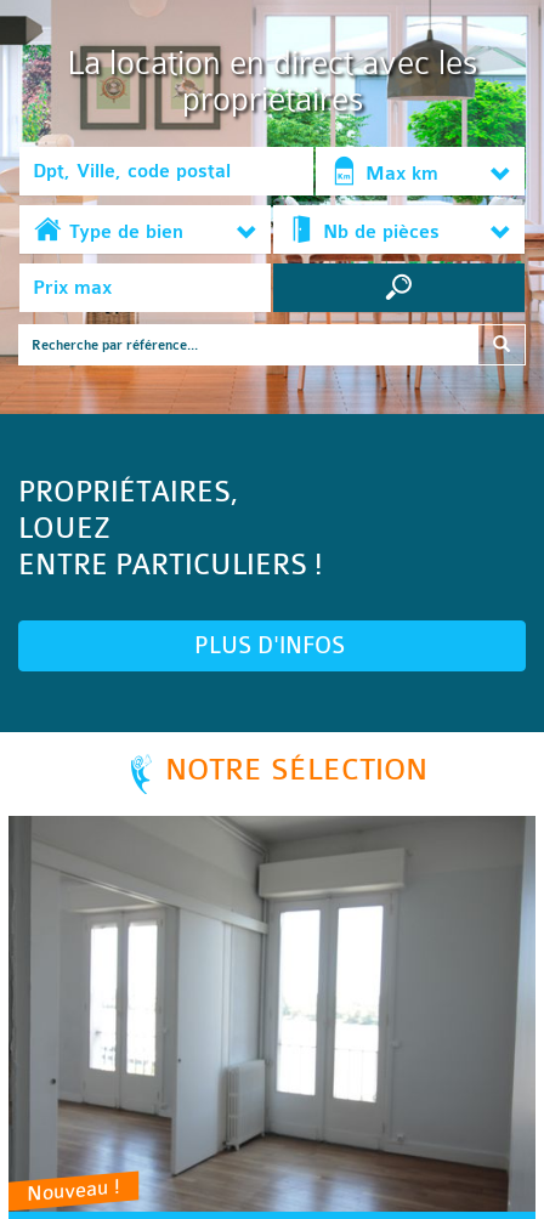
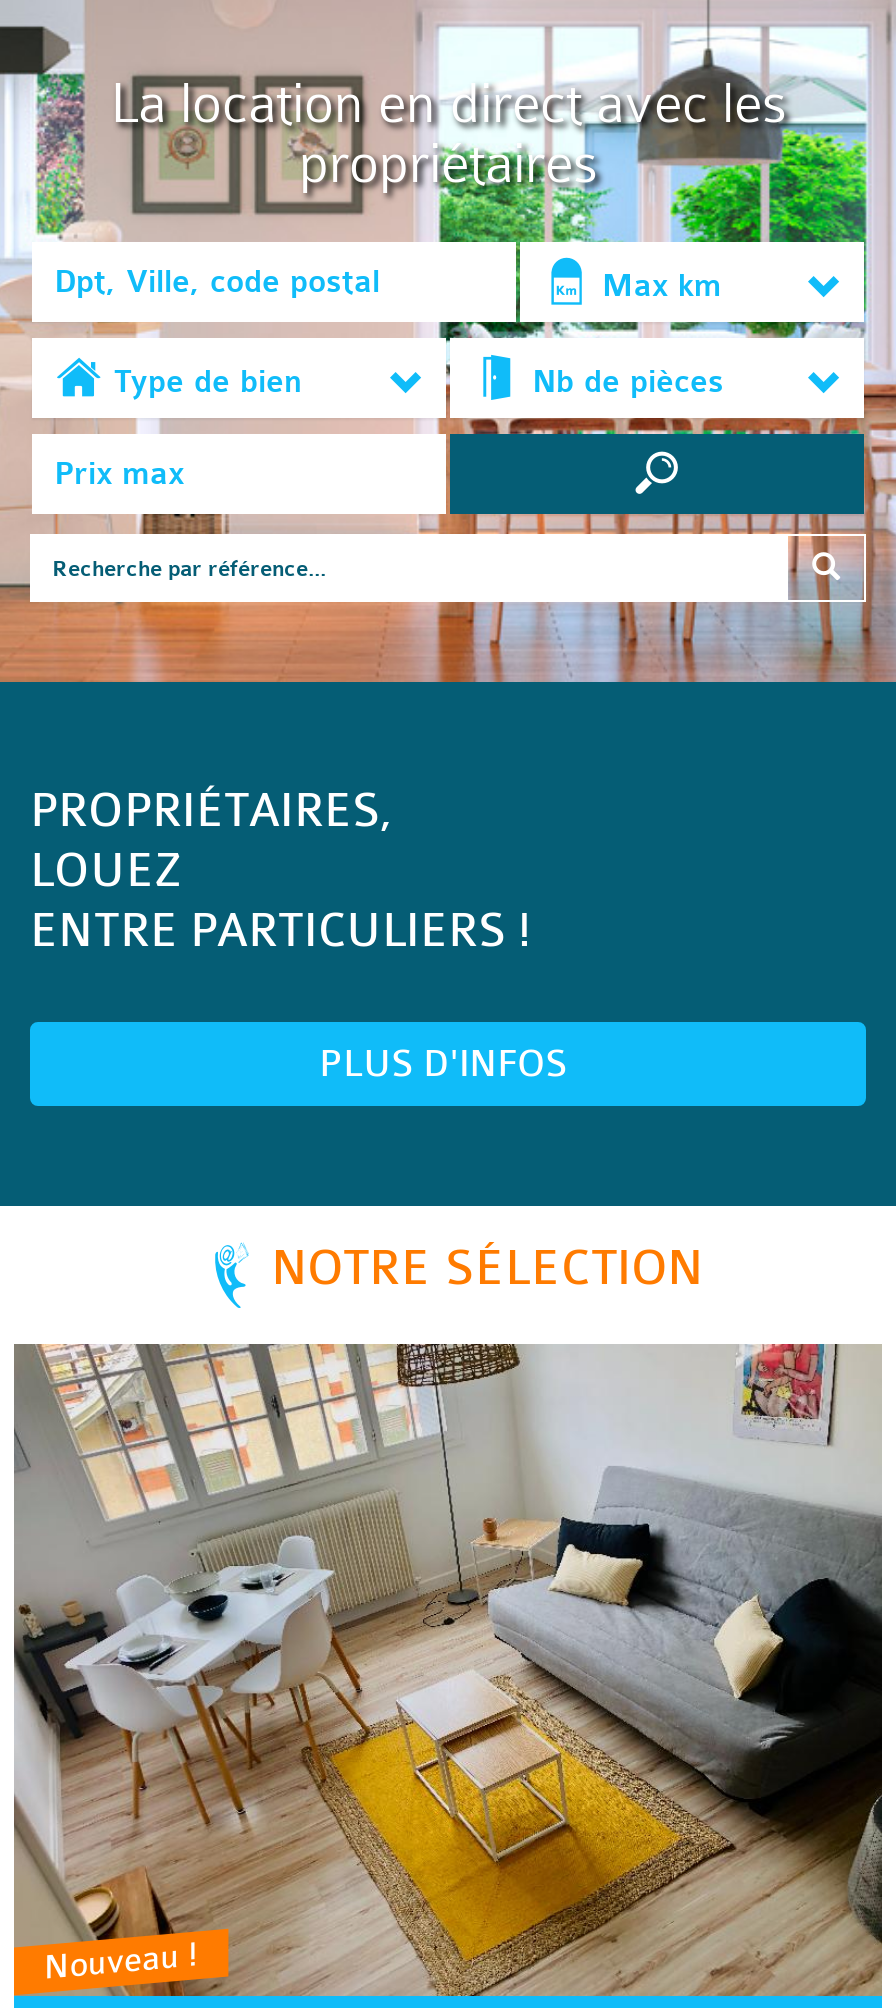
[7,815,535,1213] [image] -> [14,1342,884,1998] [image]

